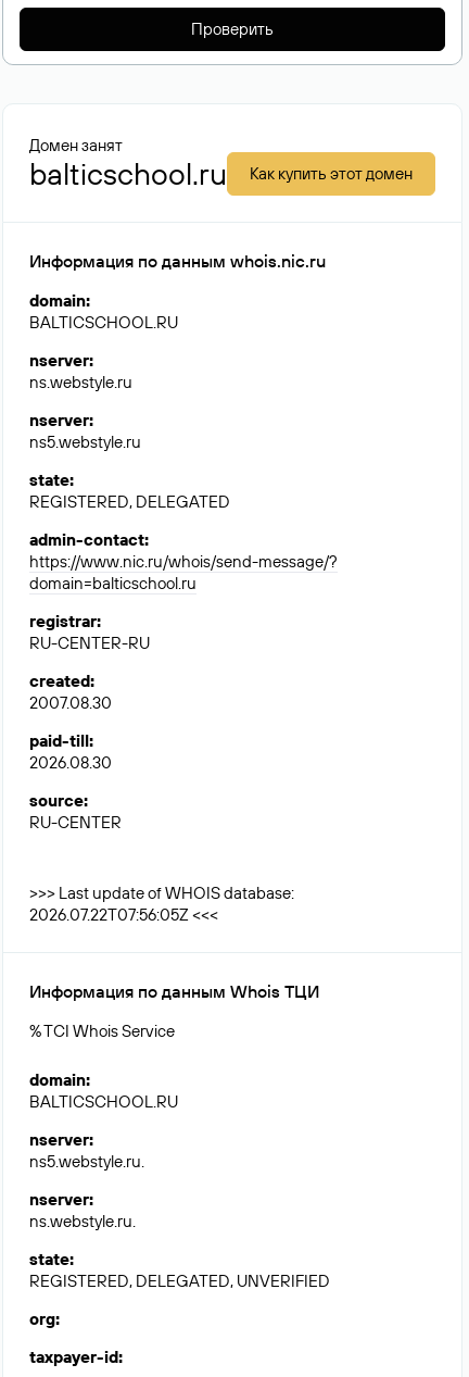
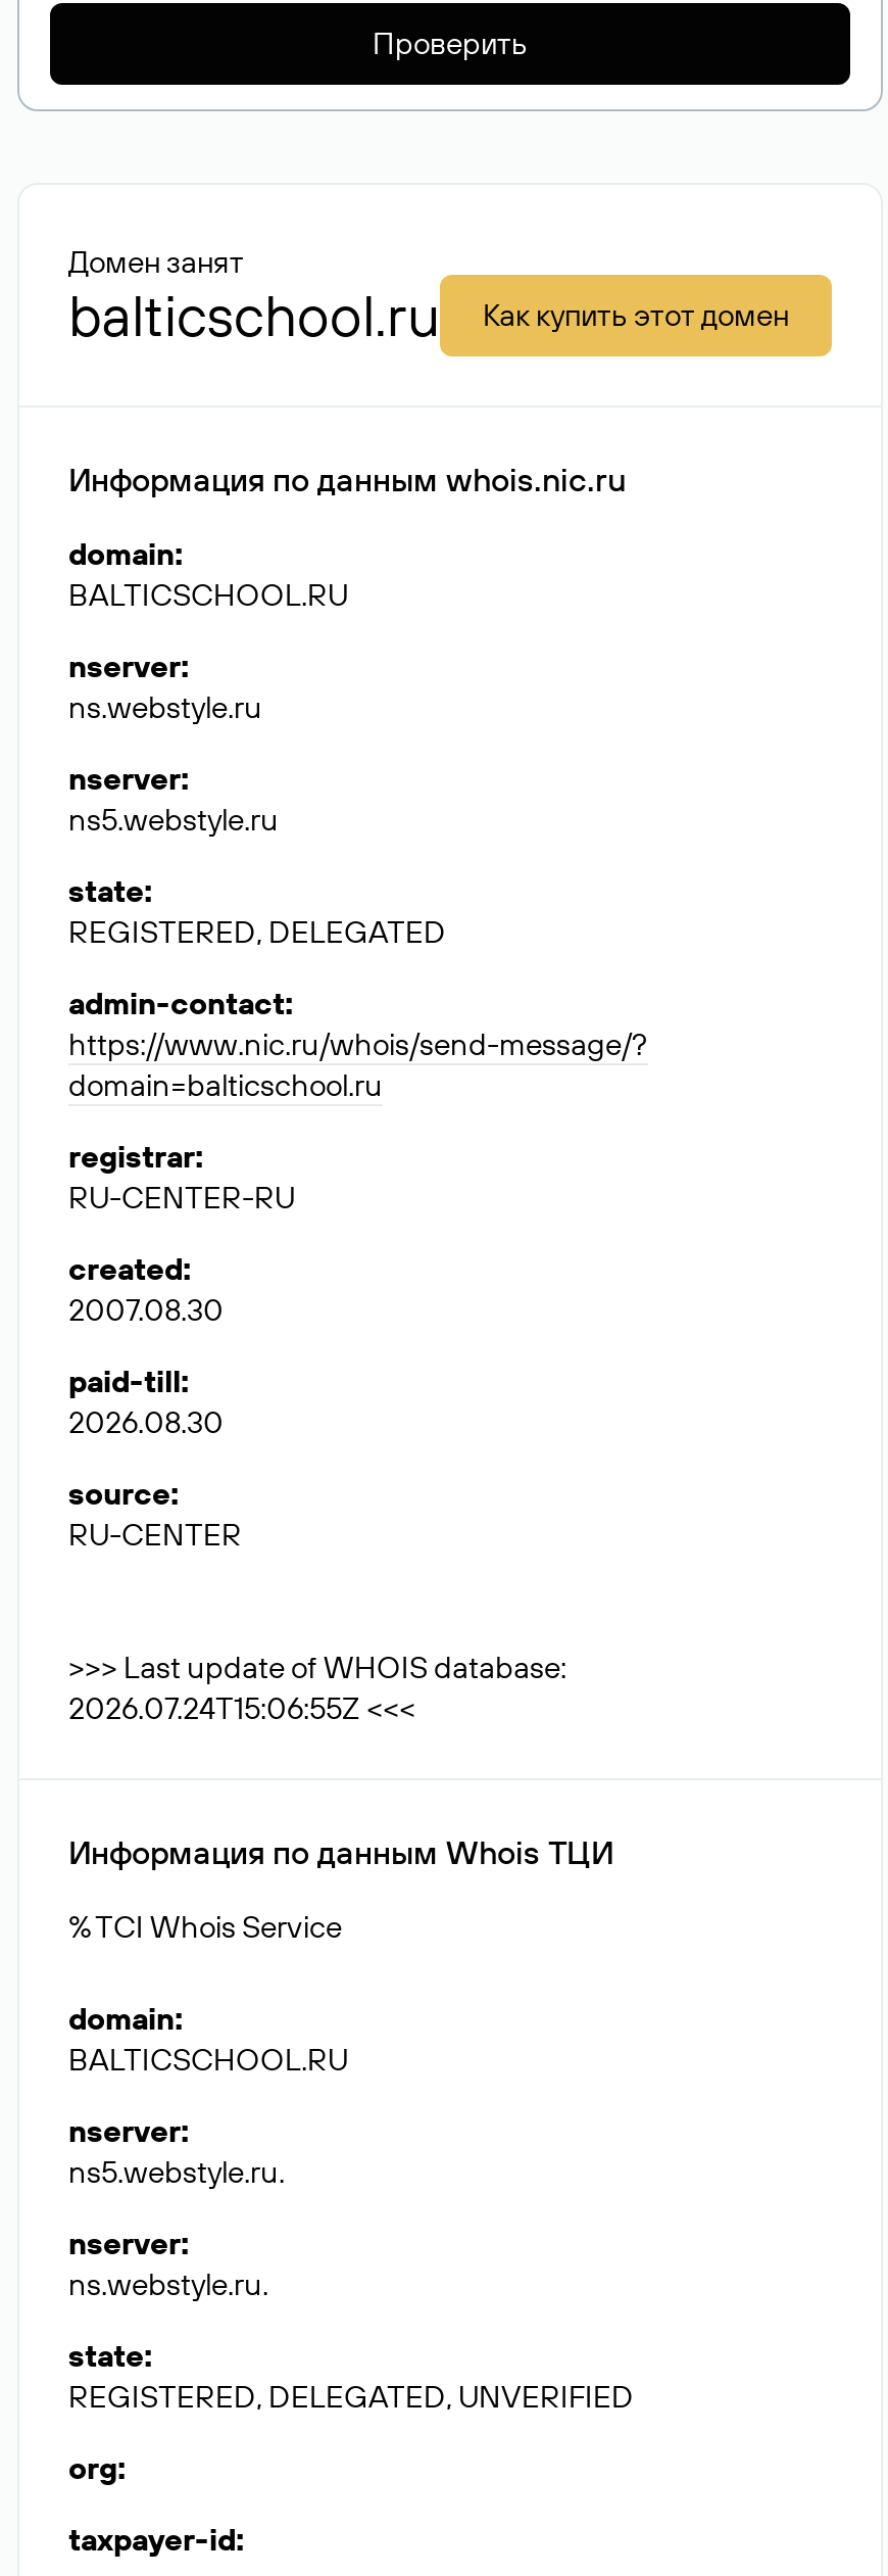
[29,904,218,925] 2026.07.22T07:56:05Z <<< -> [68,1688,415,1727] 2026.07.24T15:06:55Z <<<

